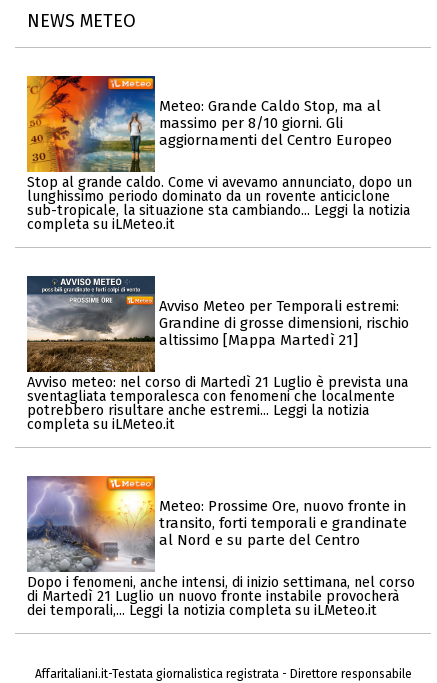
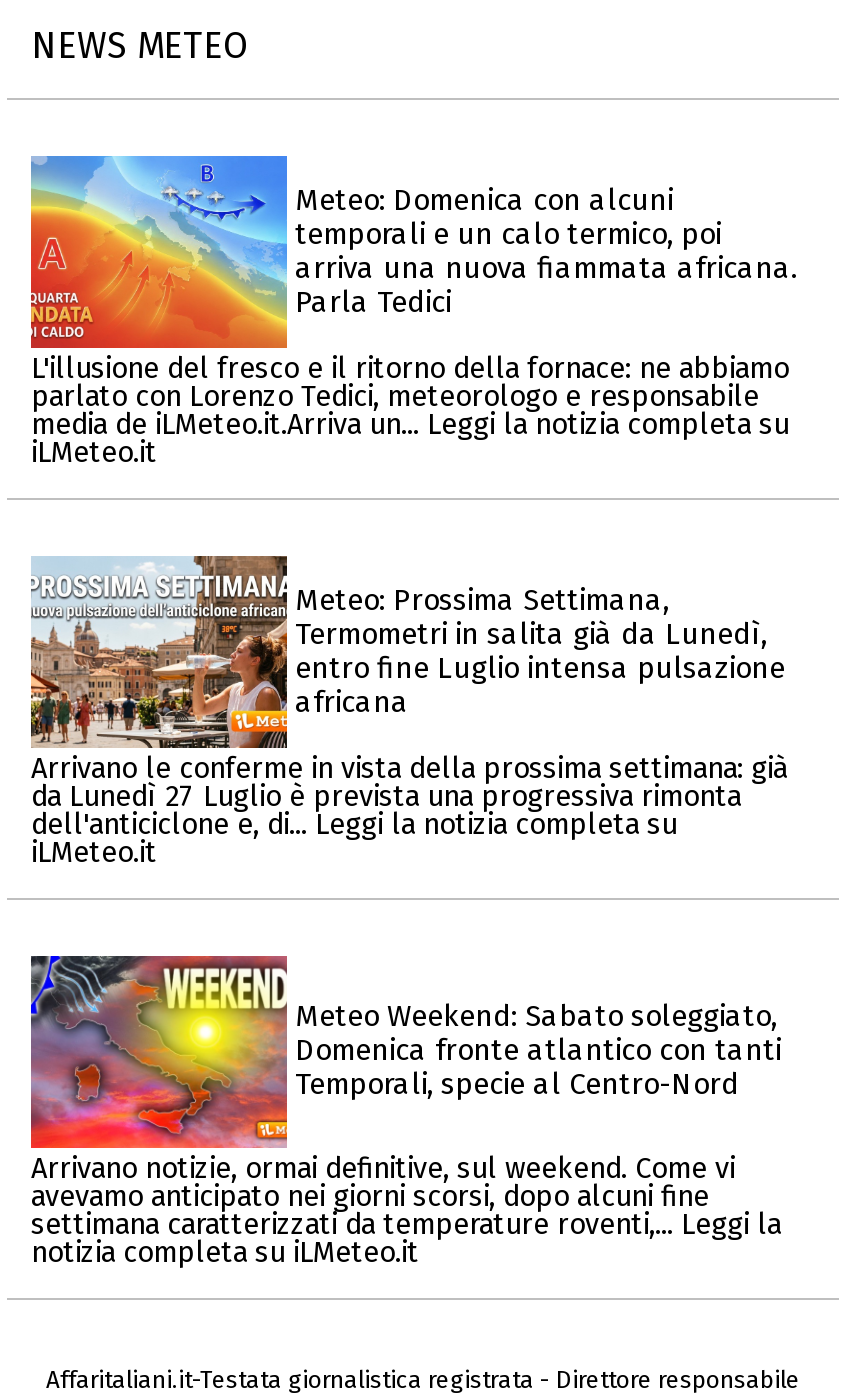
[26,75,392,152] [image] | Meteo: Grande Caldo Stop, ma al | massimo per 8/10 giorni. Gli | aggiornamenti del Centro Europeo -> [29,154,797,336] [image] | Meteo: Domenica con alcuni | temporali e un calo termico, poi | arriva una nuova fiammata africana. | Parla Tedici
[27,174,412,233] Stop al grande caldo. Come vi avevamo annunciato, dopo un | lunghissimo periodo dominato da un rovente anticiclone | sub-tropicale, la situazione sta cambiando... Leggi la notizia | completa su iLMeteo.it -> [31,351,789,469] L'illusione del fresco e il ritorno della fornace: ne abbiamo | parlato con Lorenzo Tedici, meteorologo e responsabile | media de iLMeteo.it.Arriva un... Leggi la notizia completa su | iLMeteo.it
[26,275,409,352] [image] | Avviso Meteo per Temporali estremi: | Grandine di grosse dimensioni, rischio | altissimo [Mappa Martedì 21] -> [31,554,785,736] [image] | Meteo: Prossima Settimana, | Termometri in salita già da Lunedì, | entro fine Luglio intensa pulsazione | africana
[27,374,408,433] Avviso meteo: nel corso di Martedì 21 Luglio è prevista una | sventagliata temporalesca con fenomeni che localmente | potrebbero risultare anche estremi... Leggi la notizia | completa su iLMeteo.it -> [31,751,787,869] Arrivano le conferme in vista della prossima settimana: già | da Lunedì 27 Luglio è prevista una progressiva rimonta | dell'anticiclone e, di... Leggi la notizia completa su | iLMeteo.it
[26,475,407,552] [image] | Meteo: Prossime Ore, nuovo fronte in | transito, forti temporali e grandinate | al Nord e su parte del Centro -> [29,954,781,1136] [image] | Meteo Weekend: Sabato soleggiato, | Domenica fronte atlantico con tanti | Temporali, specie al Centro-Nord
[27,574,415,619] Dopo i fenomeni, anche intensi, di inizio settimana, nel corso | di Martedì 21 Luglio un nuovo fronte instabile provocherà | dei temporali,... Leggi la notizia completa su iLMeteo.it -> [31,1151,781,1269] Arrivano notizie, ormai definitive, sul weekend. Come vi | avevamo anticipato nei giorni scorsi, dopo alcuni fine | settimana caratterizzati da temperature roventi,... Leggi la | notizia completa su iLMeteo.it

